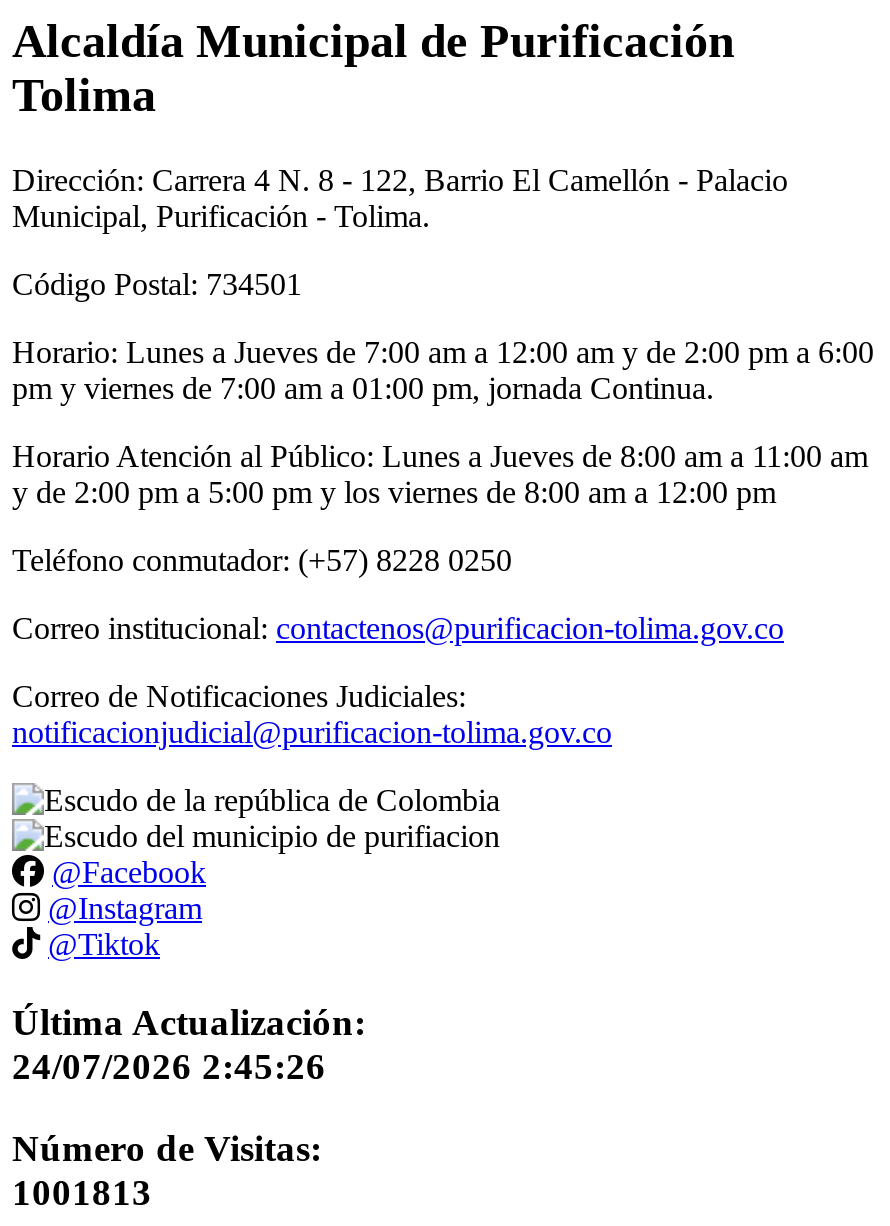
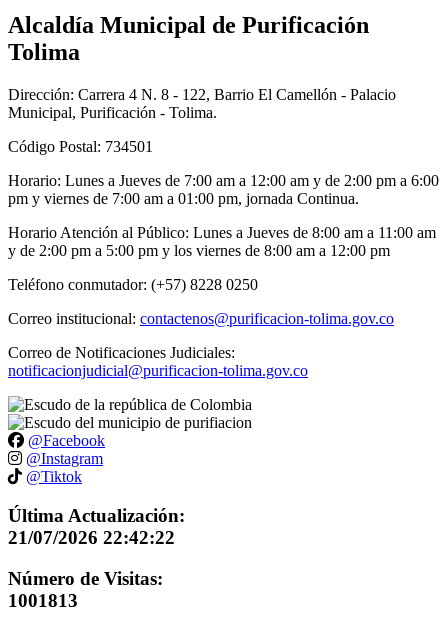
[12,1045,326,1087] 24/07/2026 2:45:26 -> [8,527,175,548] 21/07/2026 22:42:22

